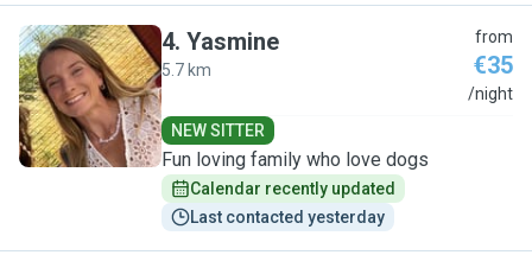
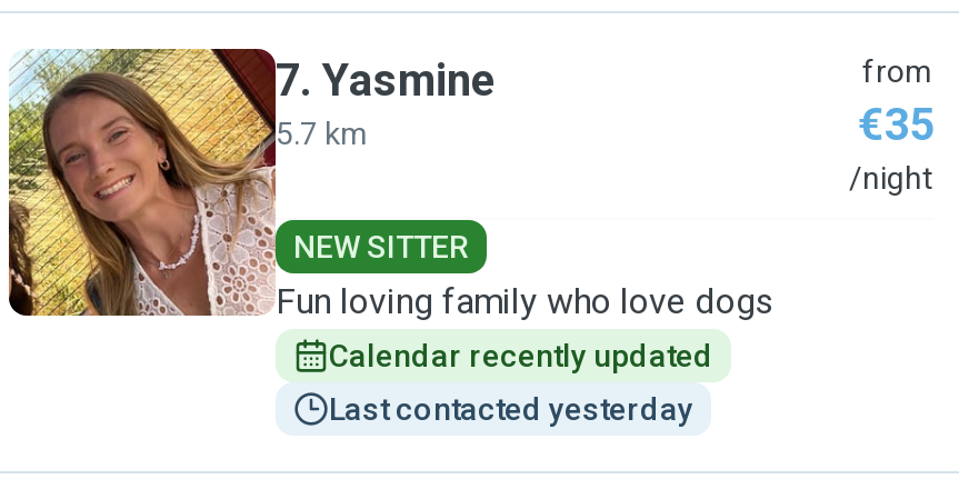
[161,27,279,56] 4. Yasmine -> [276,53,496,107] 7. Yasmine

